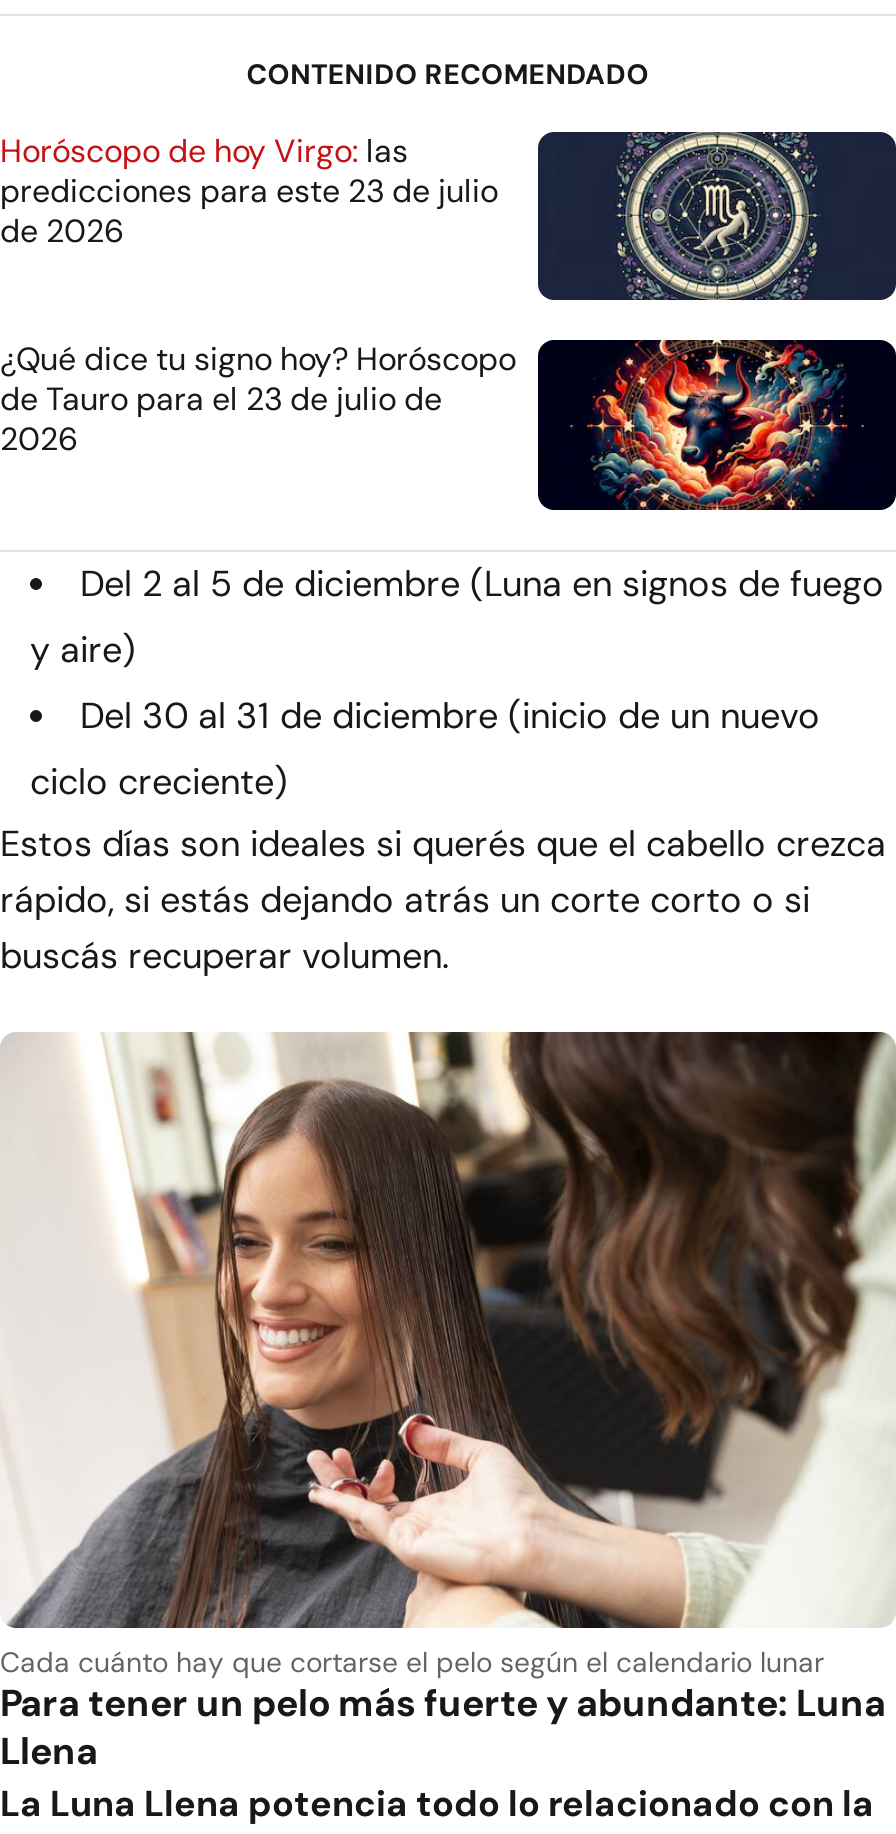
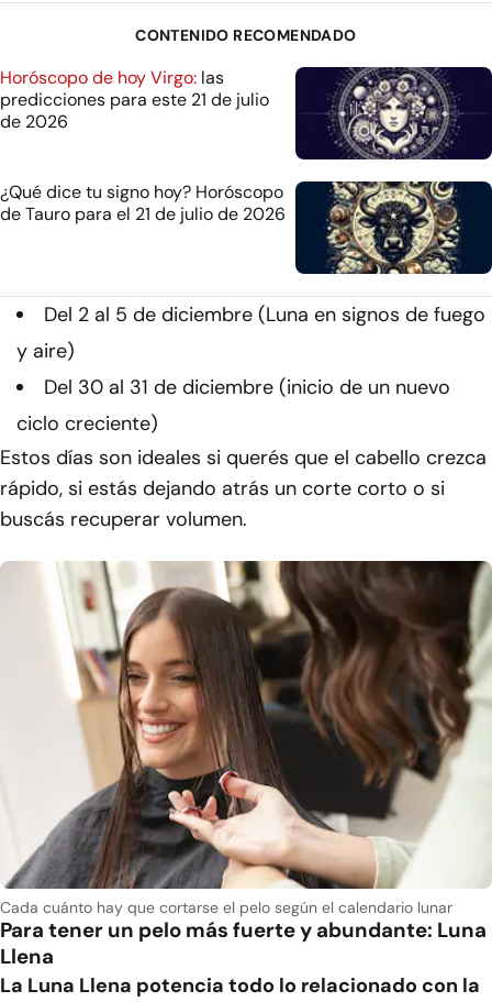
[0,132,890,300] [image] | predicciones para este 23 de julio -> [0,67,489,159] [image] | predicciones para este 21 de julio
[588,338,848,512] [image] -> [323,180,463,275] [image]
[0,379,442,461] de Tauro para el 23 de julio de | 2026 -> [0,202,286,226] de Tauro para el 21 de julio de 2026

